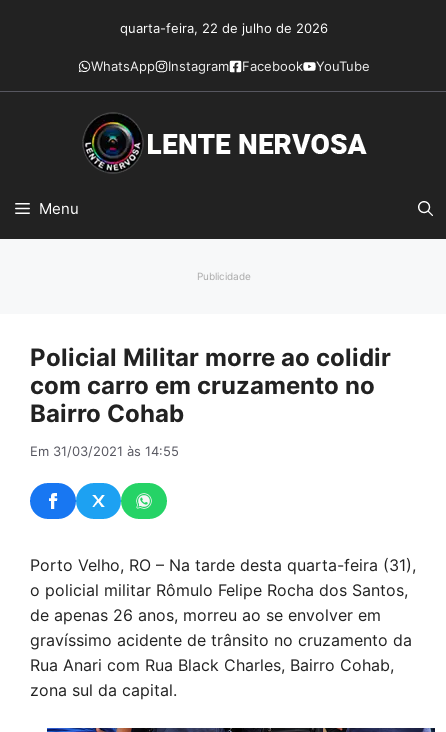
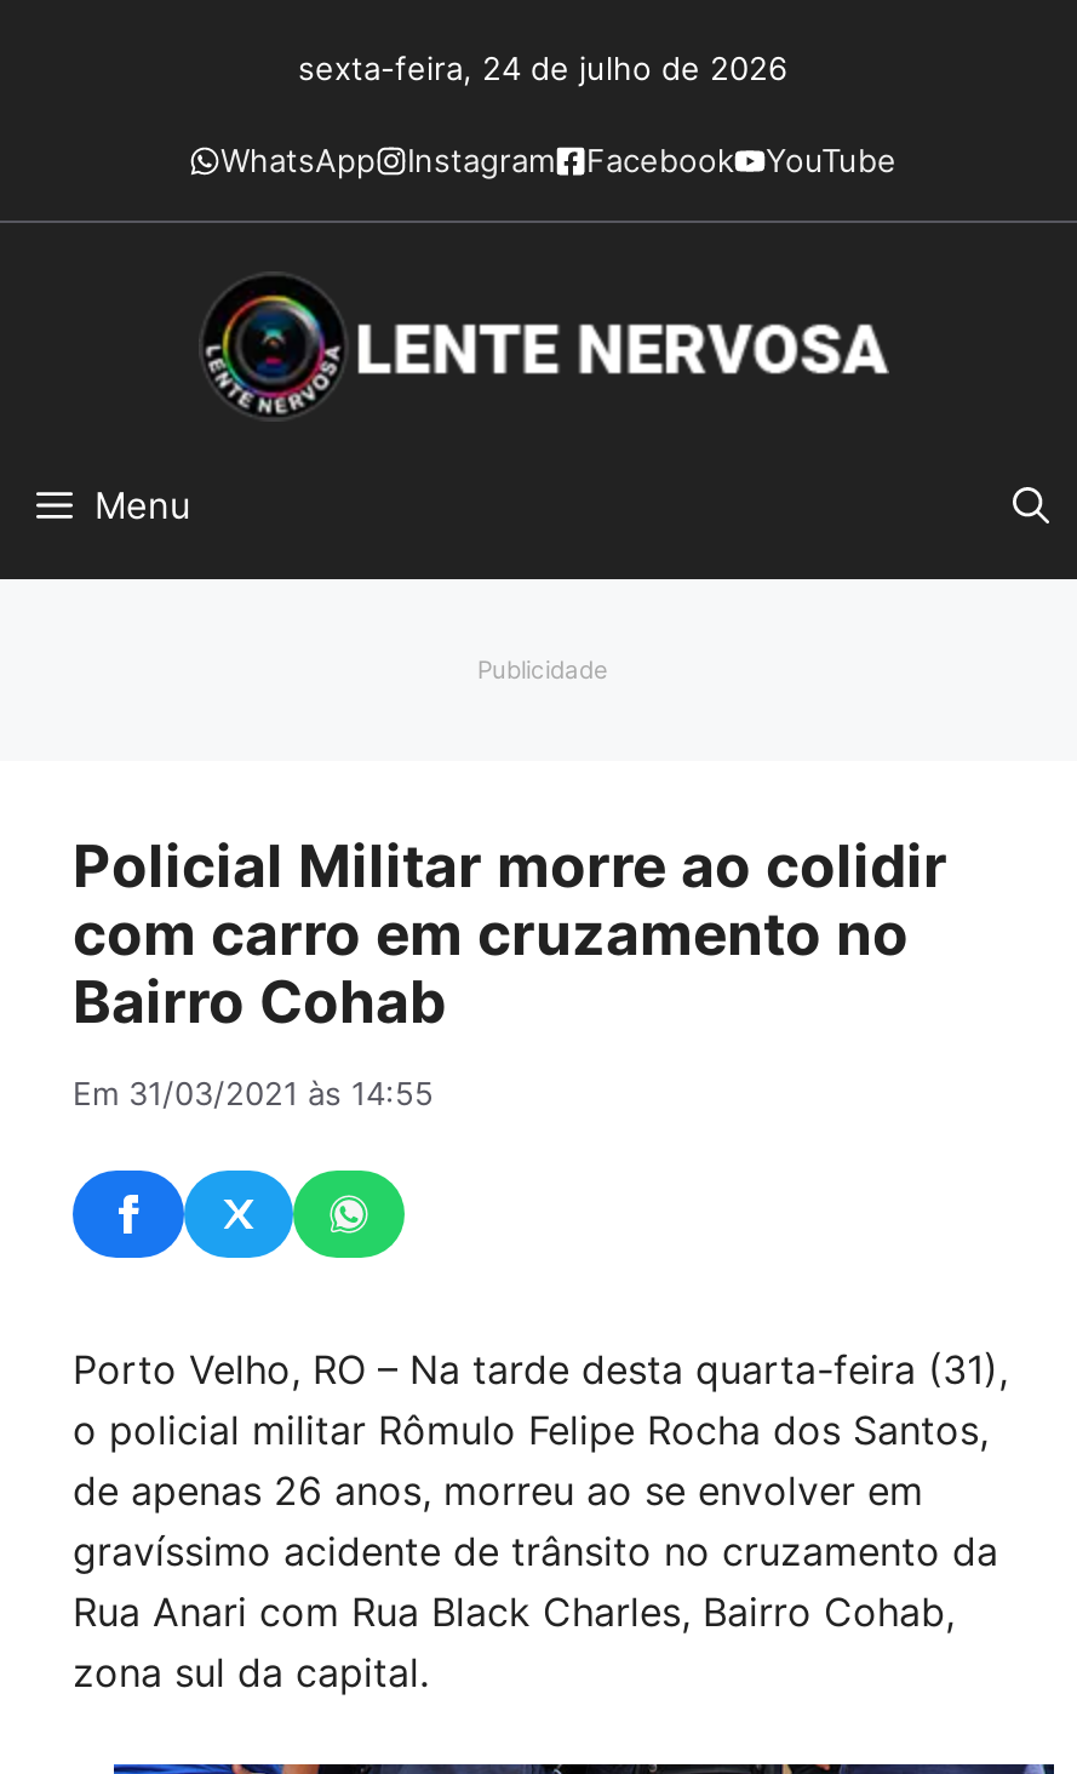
[120,20,328,36] quarta-feira, 22 de julho de 2026 -> [298,48,787,87] sexta-feira, 24 de julho de 2026

